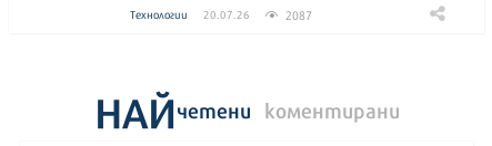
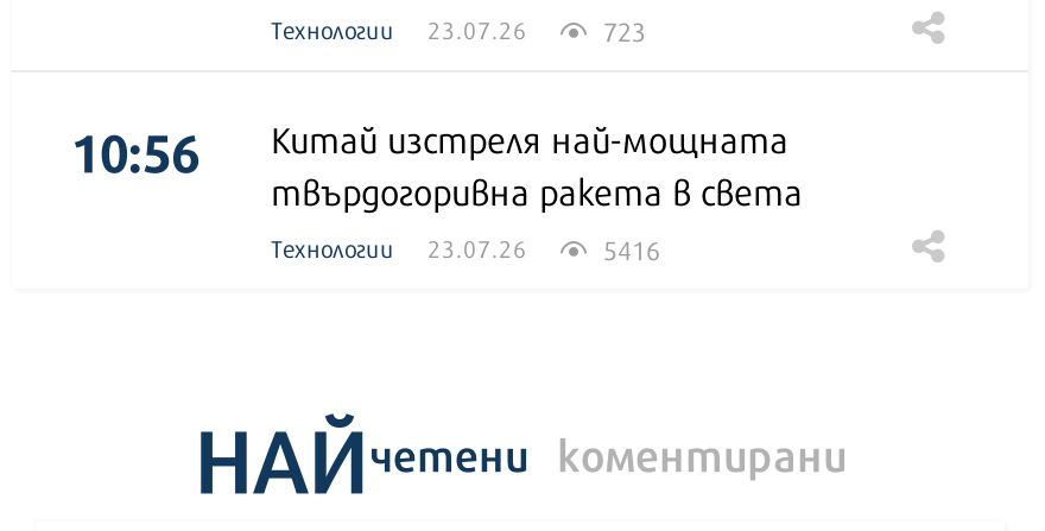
[203,5,312,23] 20.07.26 | 2087 -> [71,10,803,267] 23.07.26 | 723 | 10:56 | Китай изстреля най-мощната | твърдогоривна ракета в света | Технологии | 23.07.26 | 5416

